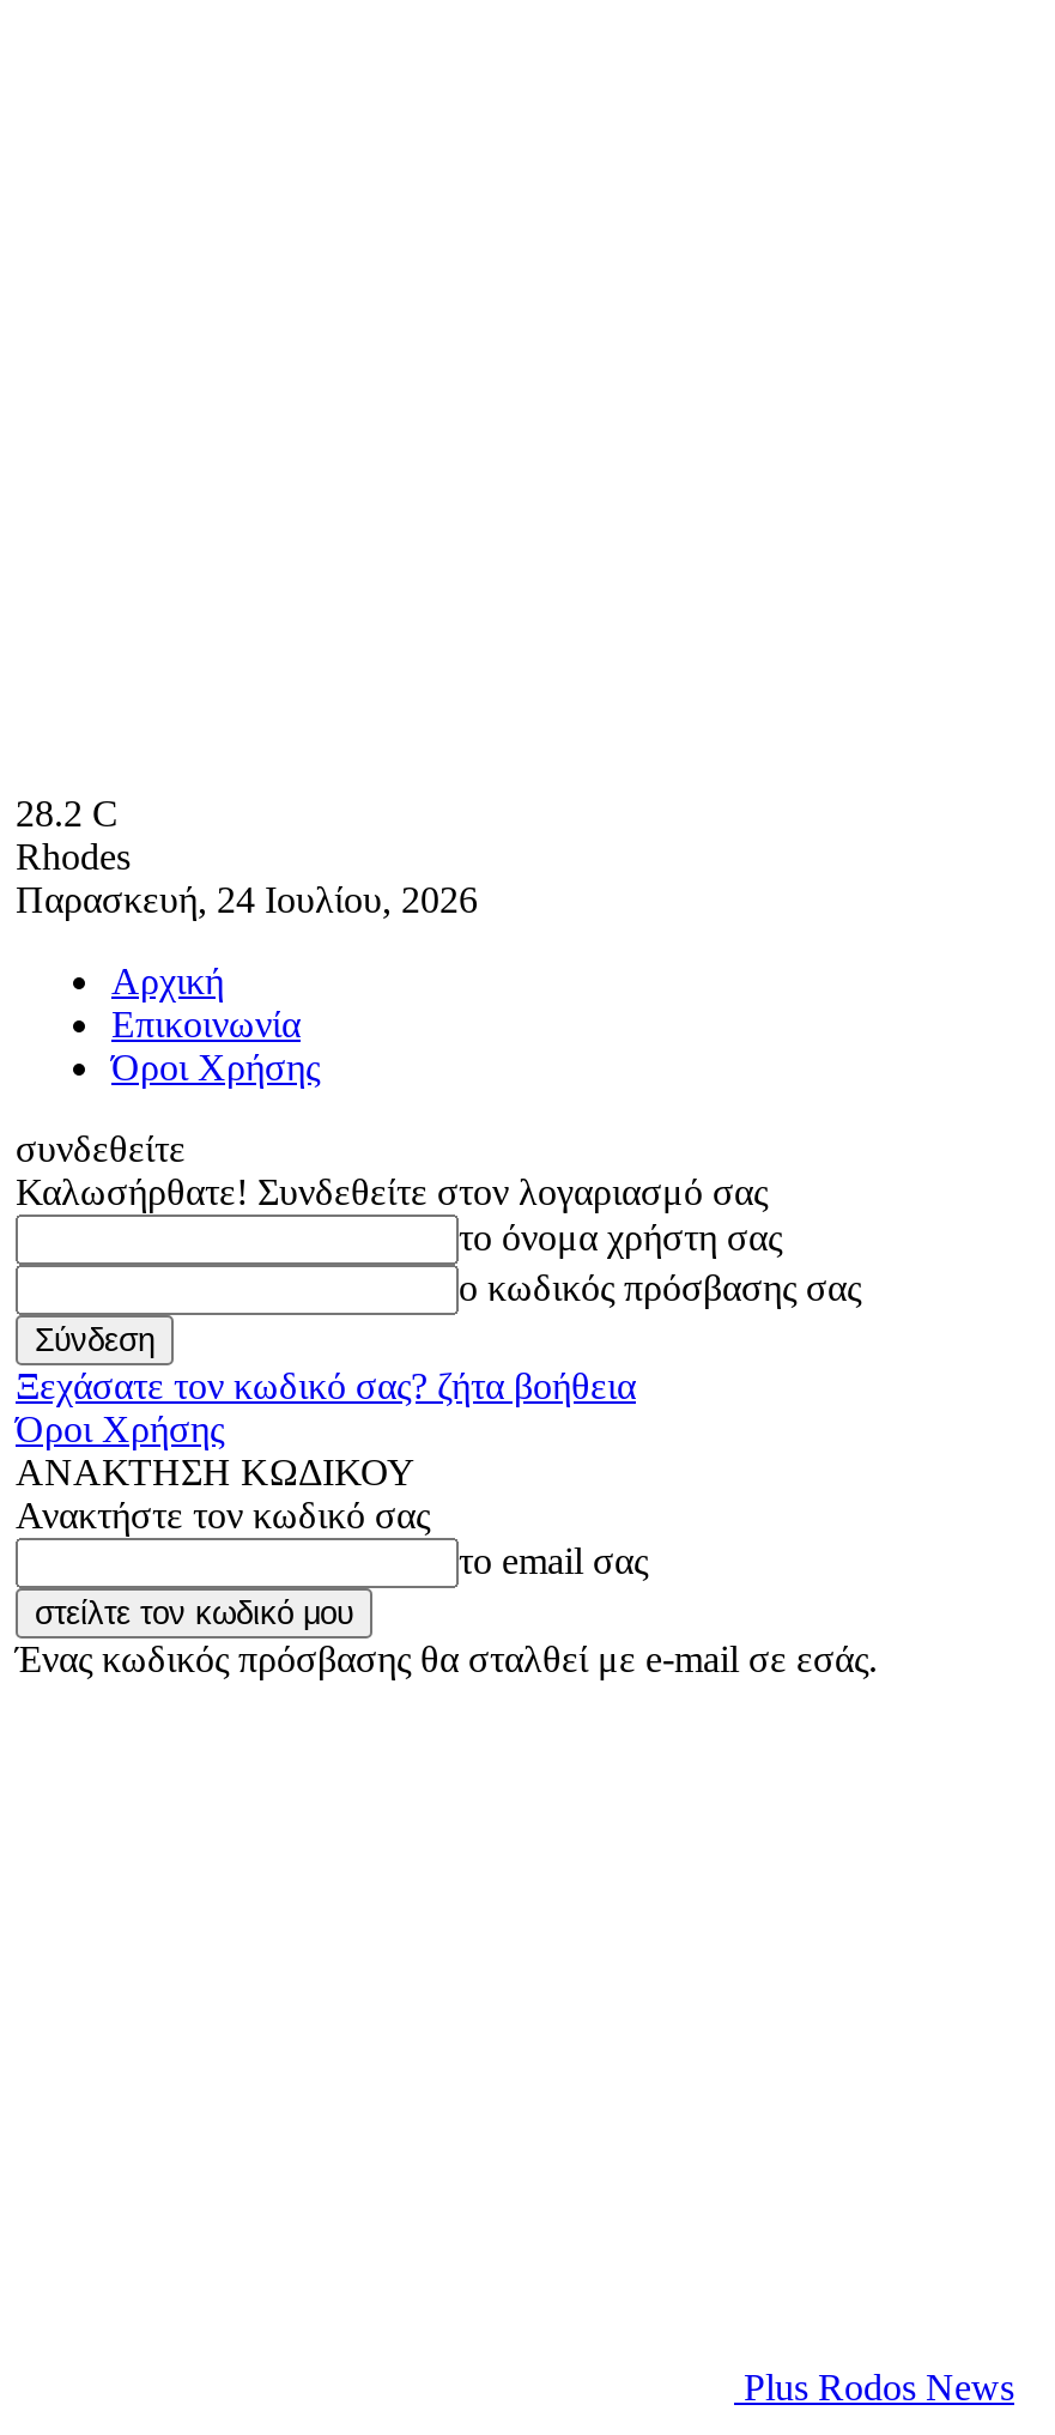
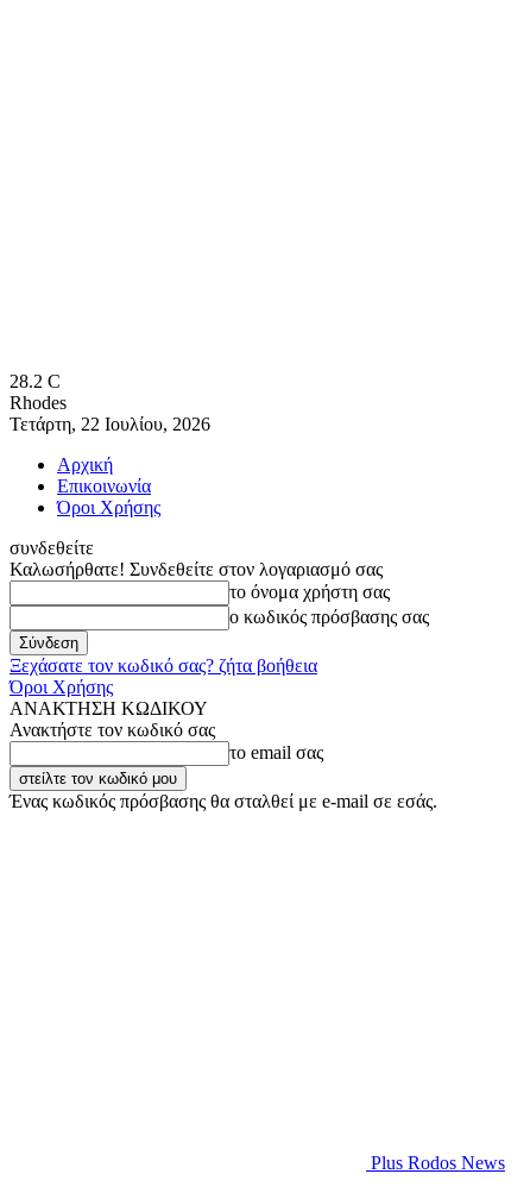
[16,879,478,920] Παρασκευή, 24 Ιουλίου, 2026 -> [10,414,210,434] Τετάρτη, 22 Ιουλίου, 2026

